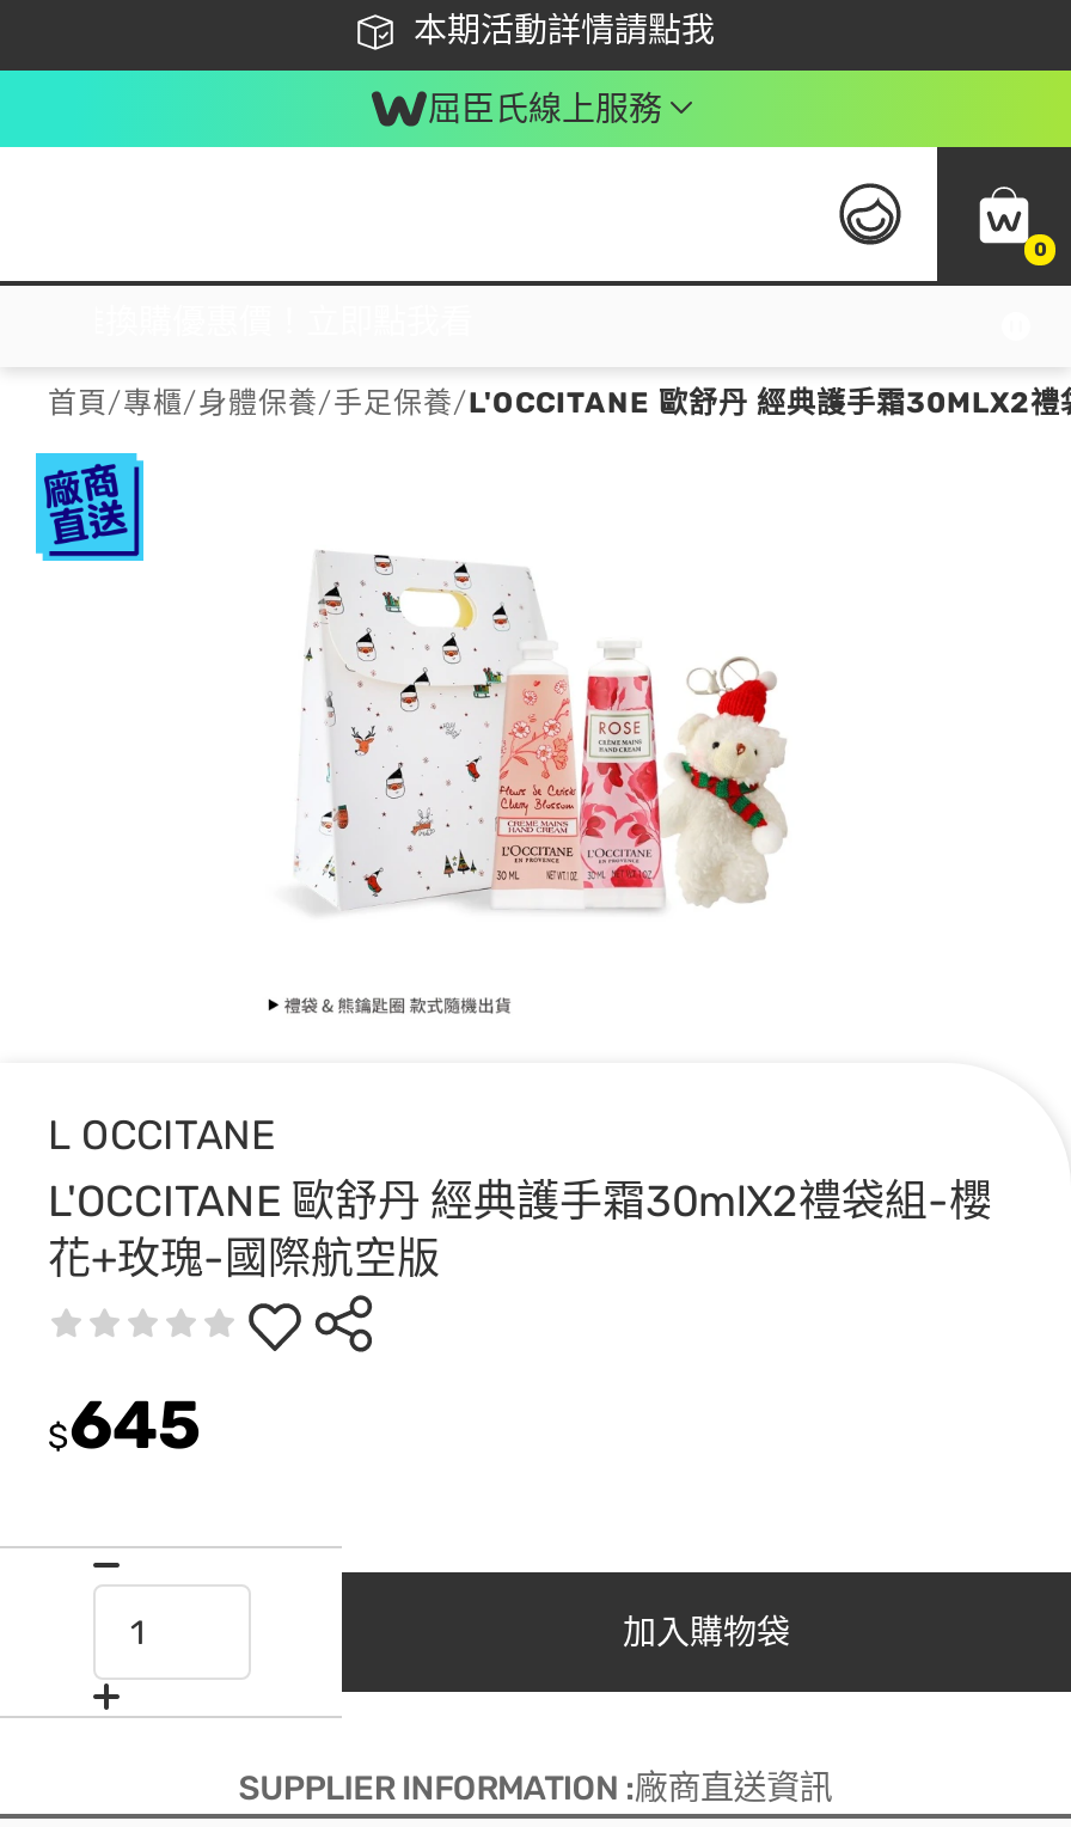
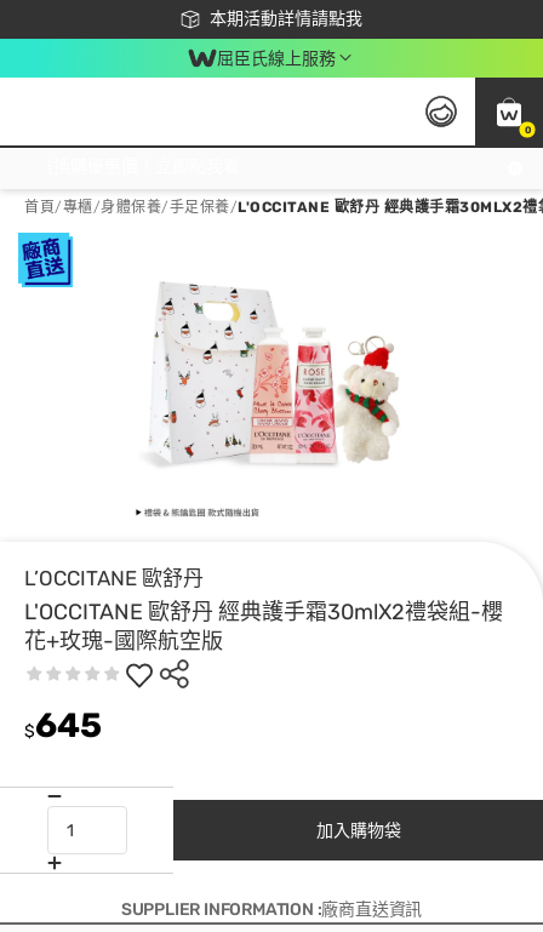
[48,1111,275,1159] L OCCITANE -> [24,566,204,590] L’OCCITANE 歐舒丹

